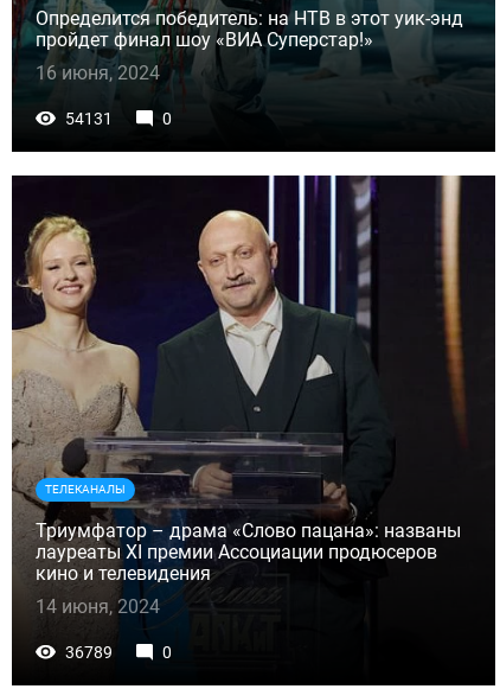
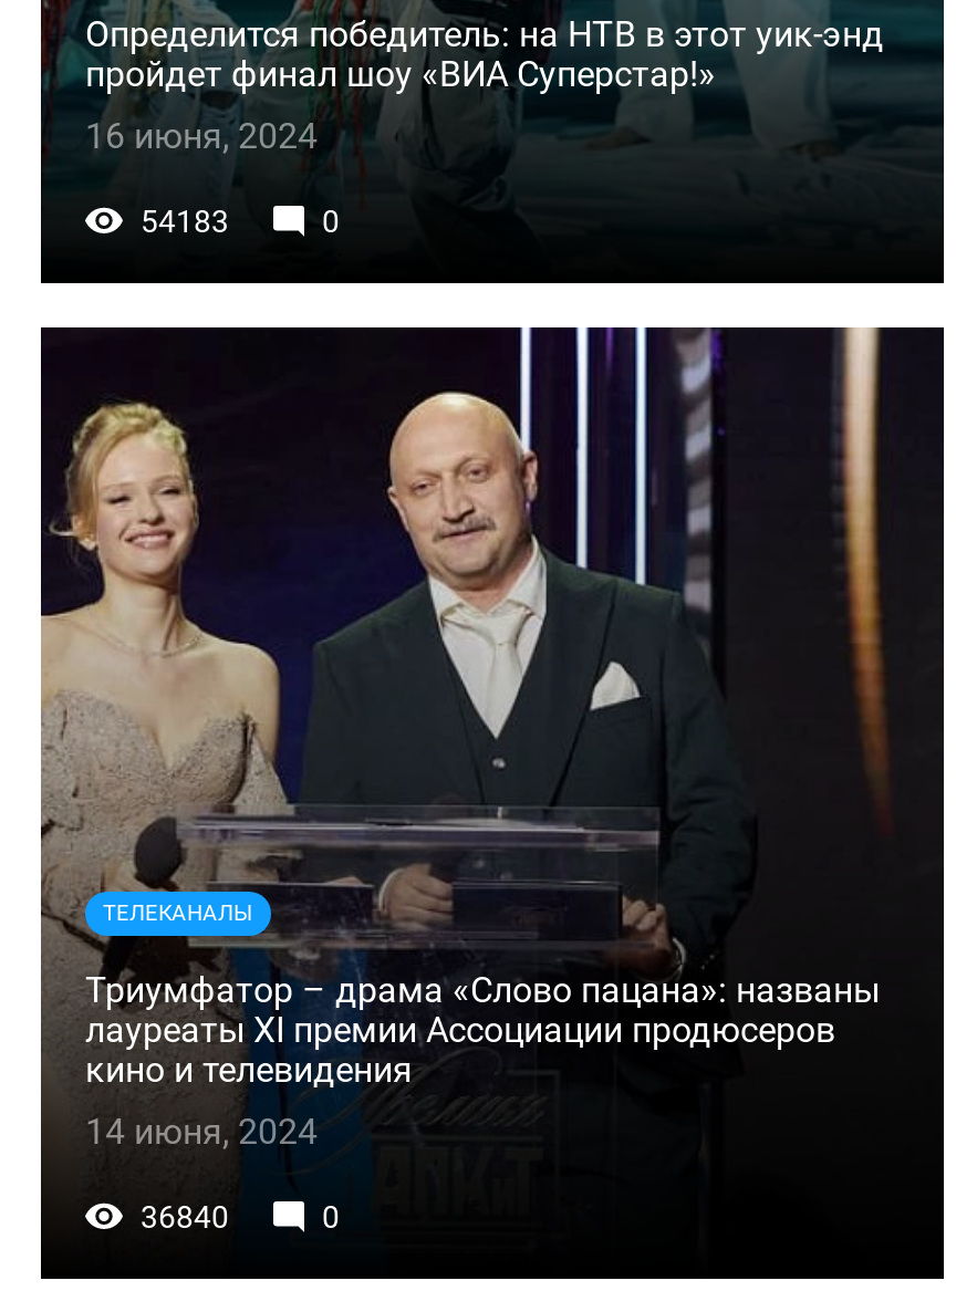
[65,109,113,128] 54131 -> [141,204,229,239] 54183
[65,643,113,662] 36789 -> [141,1199,229,1235] 36840

